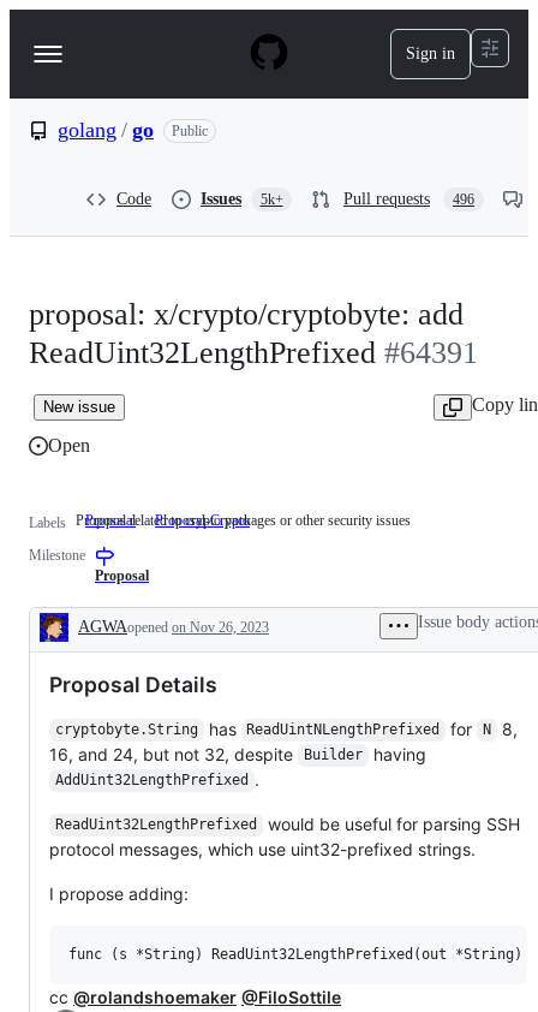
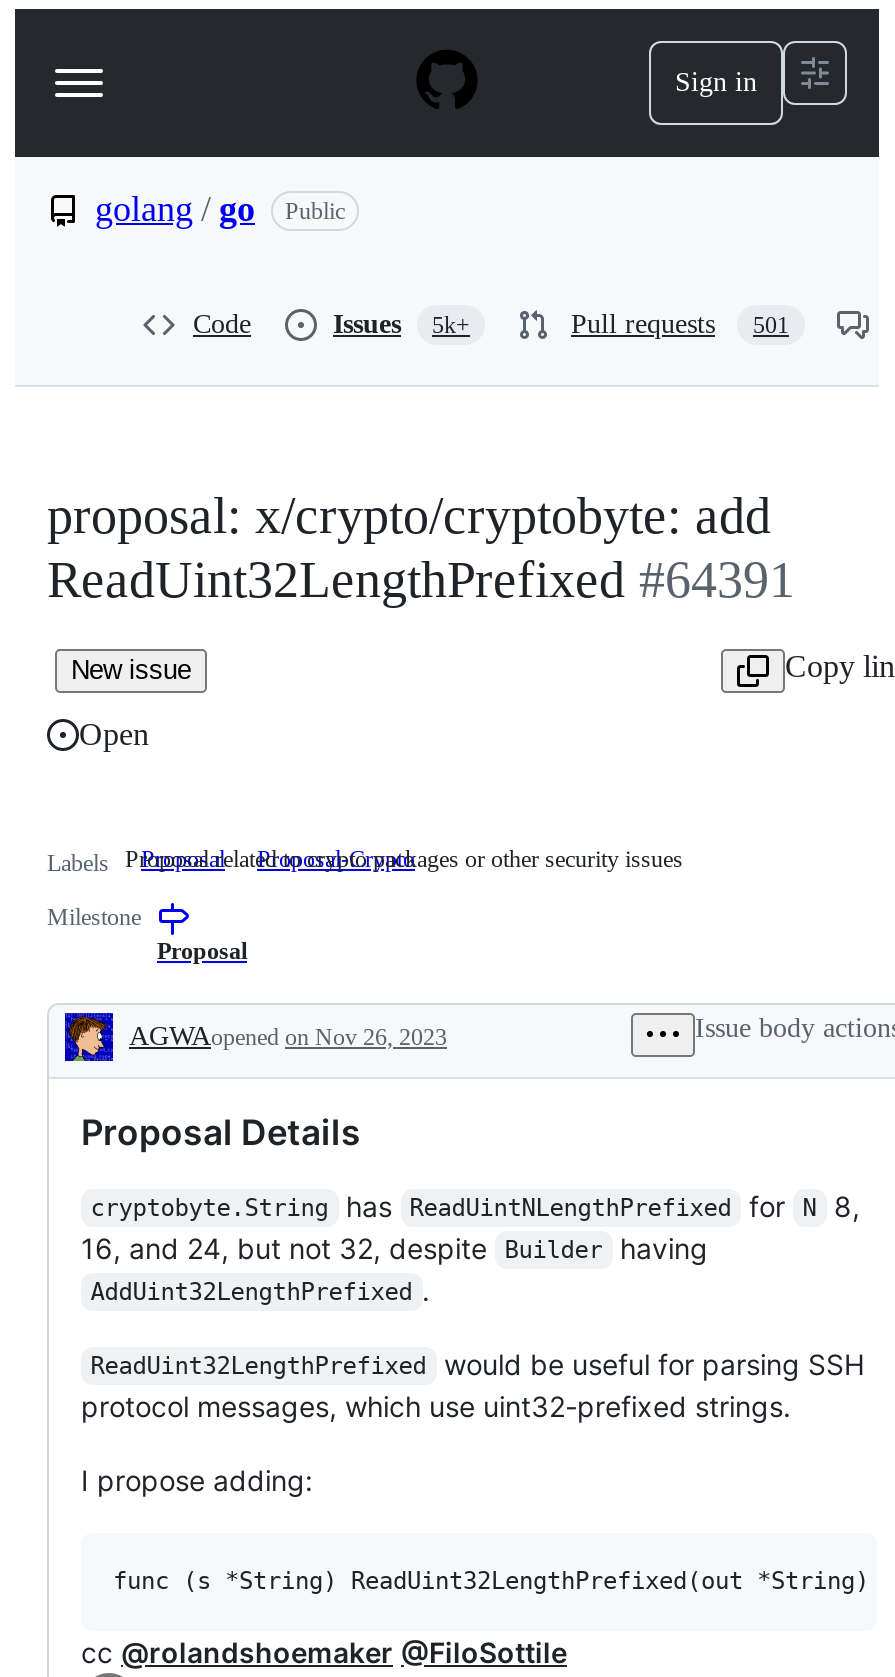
[343,190,474,208] Pull requests 496 -> [571,309,789,339] Pull requests 501

